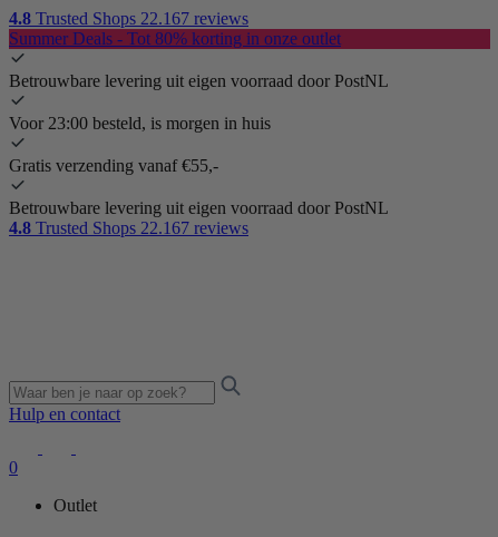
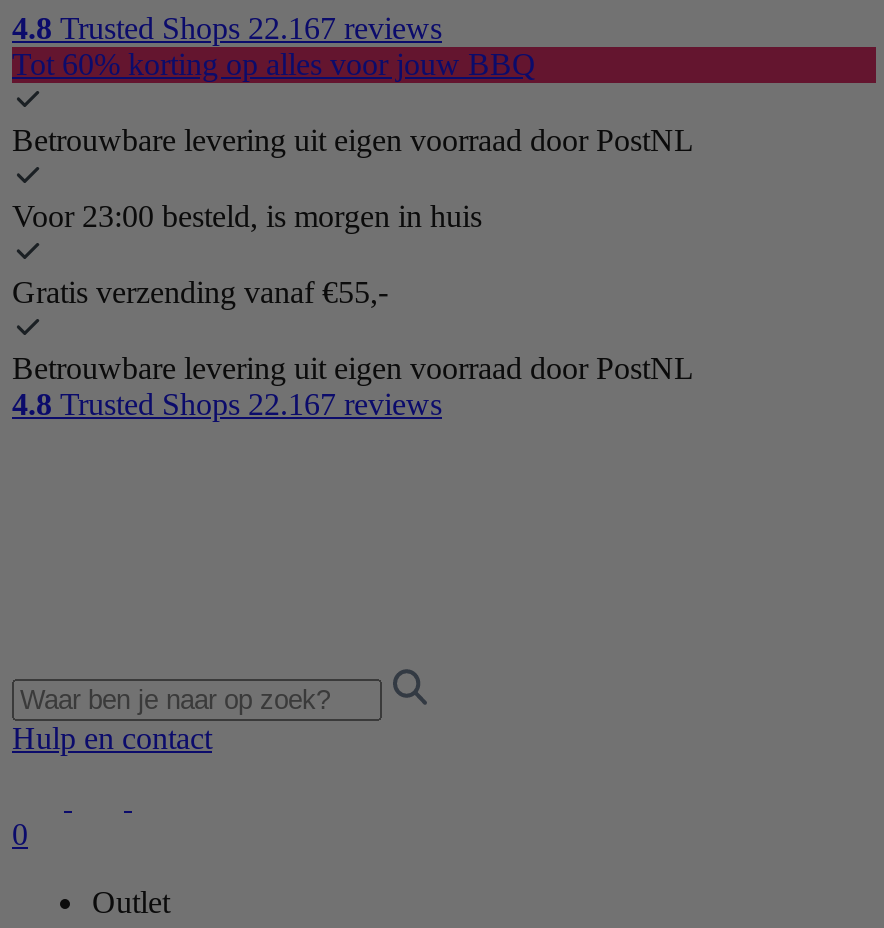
[9,29,341,48] Summer Deals - Tot 80% korting in onze outlet -> [12,47,536,81] Tot 60% korting op alles voor jouw BBQ

